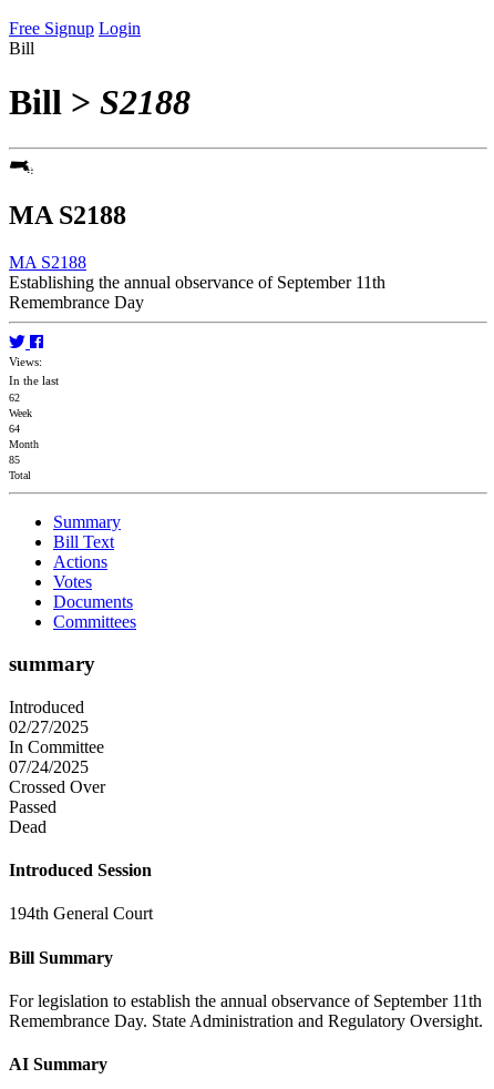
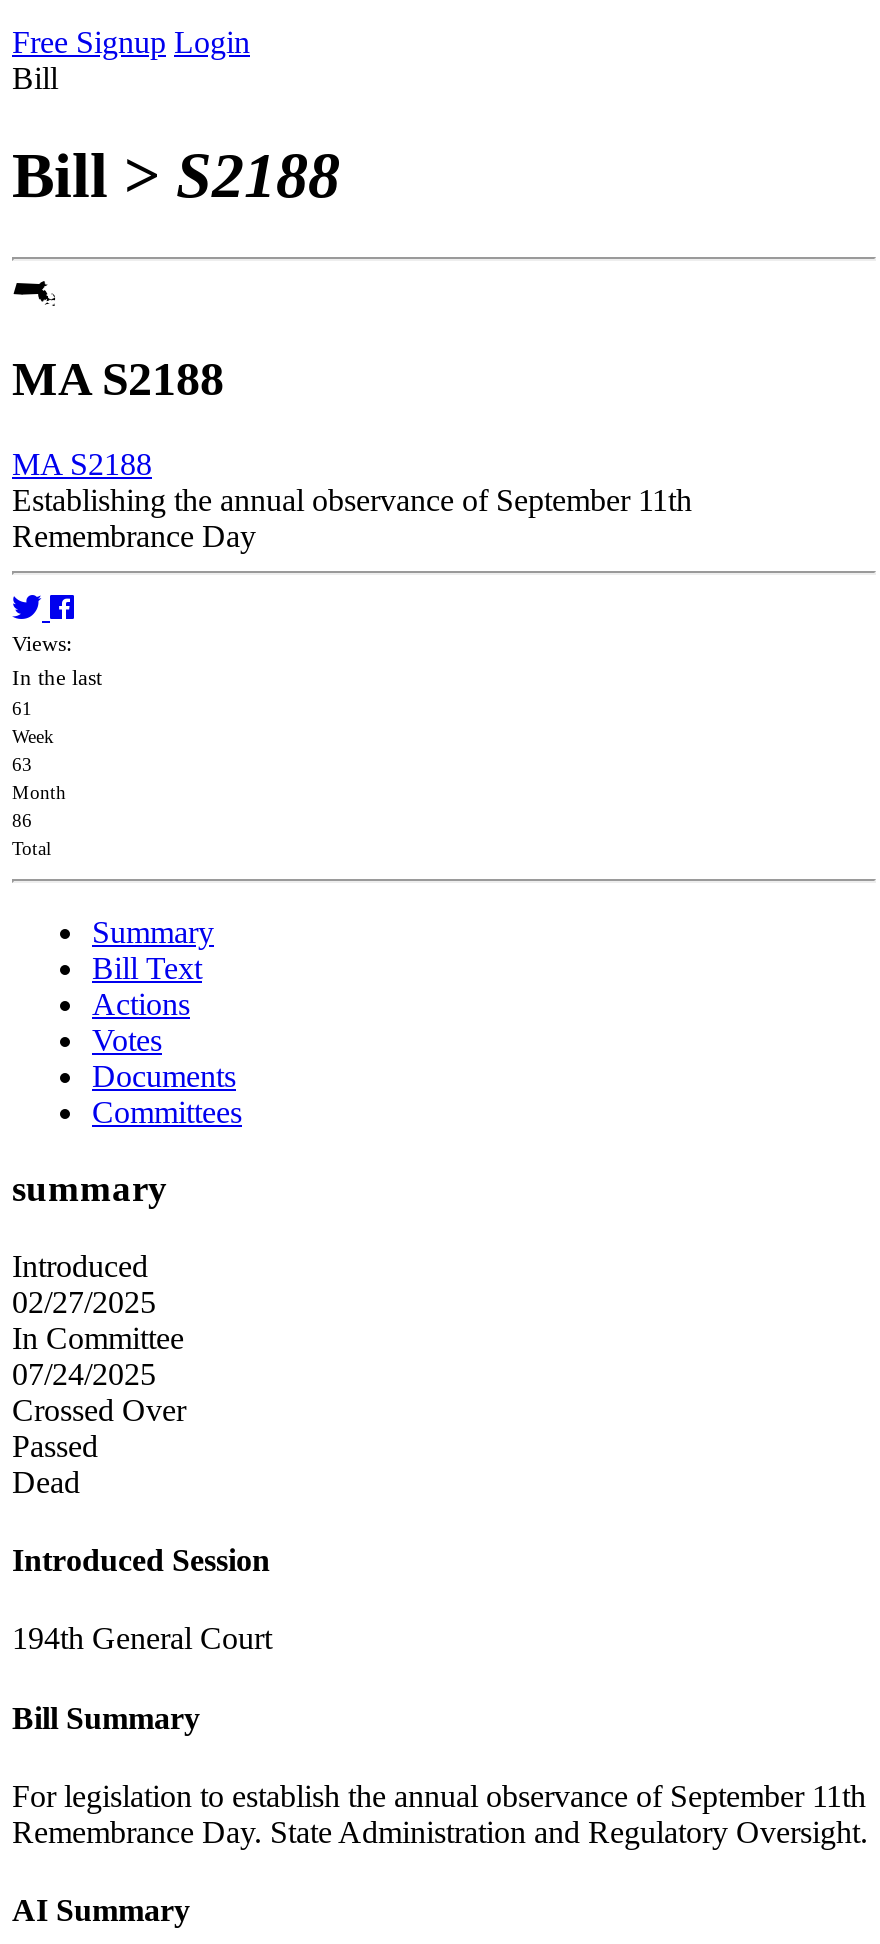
[9,391,20,403] 62 -> [12,696,32,718] 61
[9,422,20,434] 64 -> [12,752,32,774] 63
[9,453,20,465] 85 -> [12,808,32,830] 86

